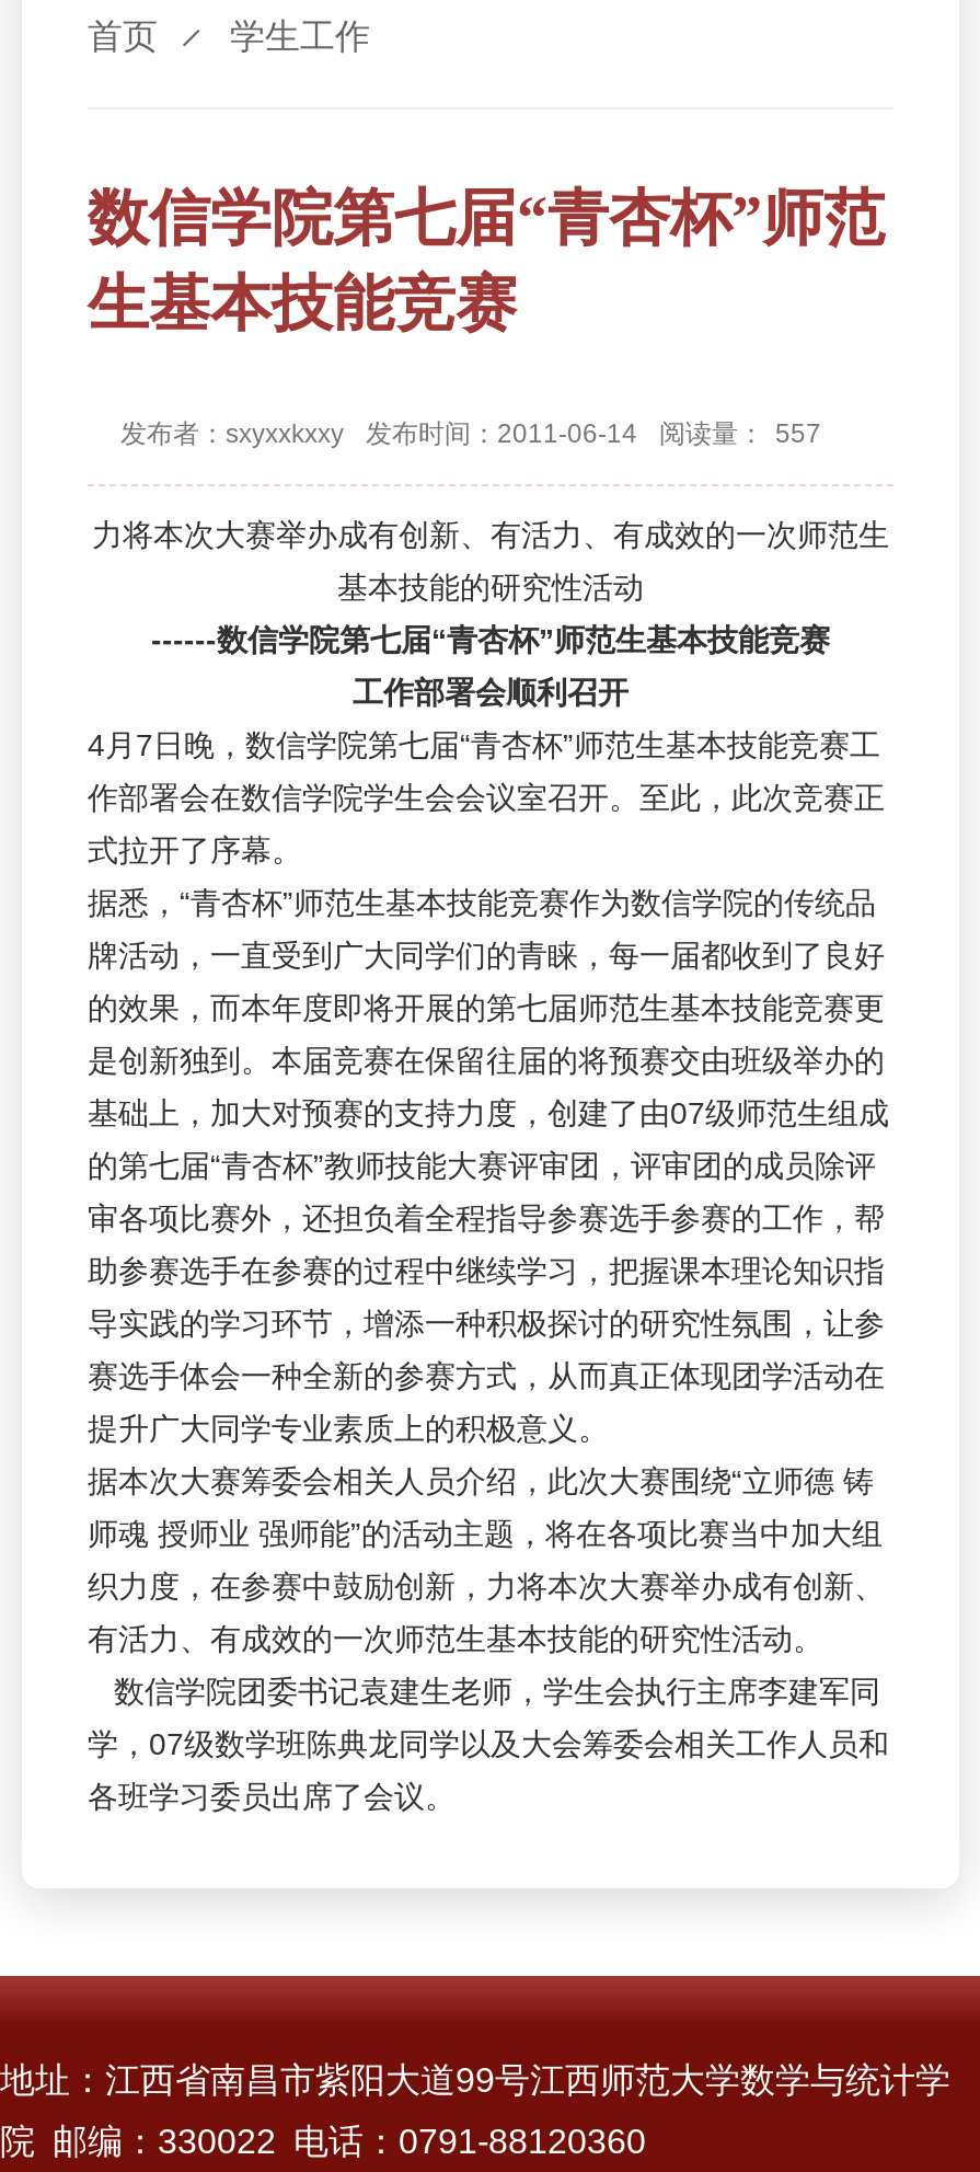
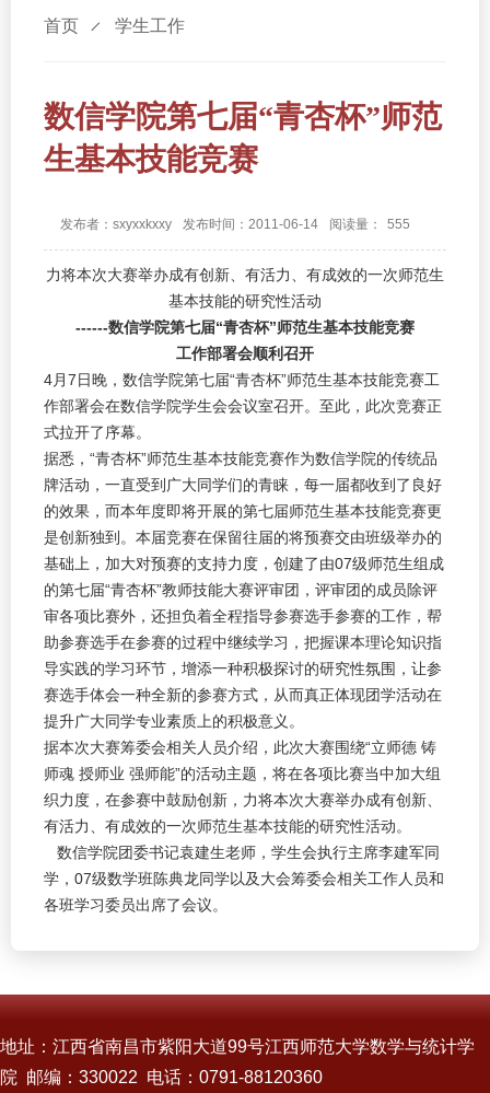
[120,418,821,449] 发布者：sxyxxkxxy 发布时间：2011-06-14 阅读量： 557 -> [60,217,410,232] 发布者：sxyxxkxxy 发布时间：2011-06-14 阅读量： 555

